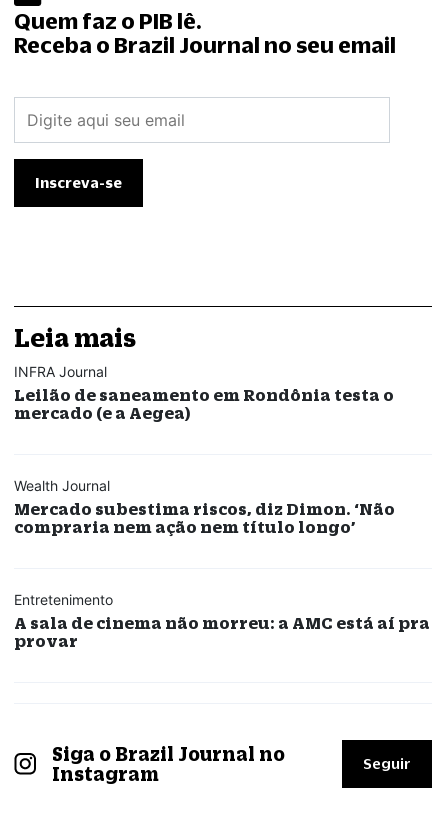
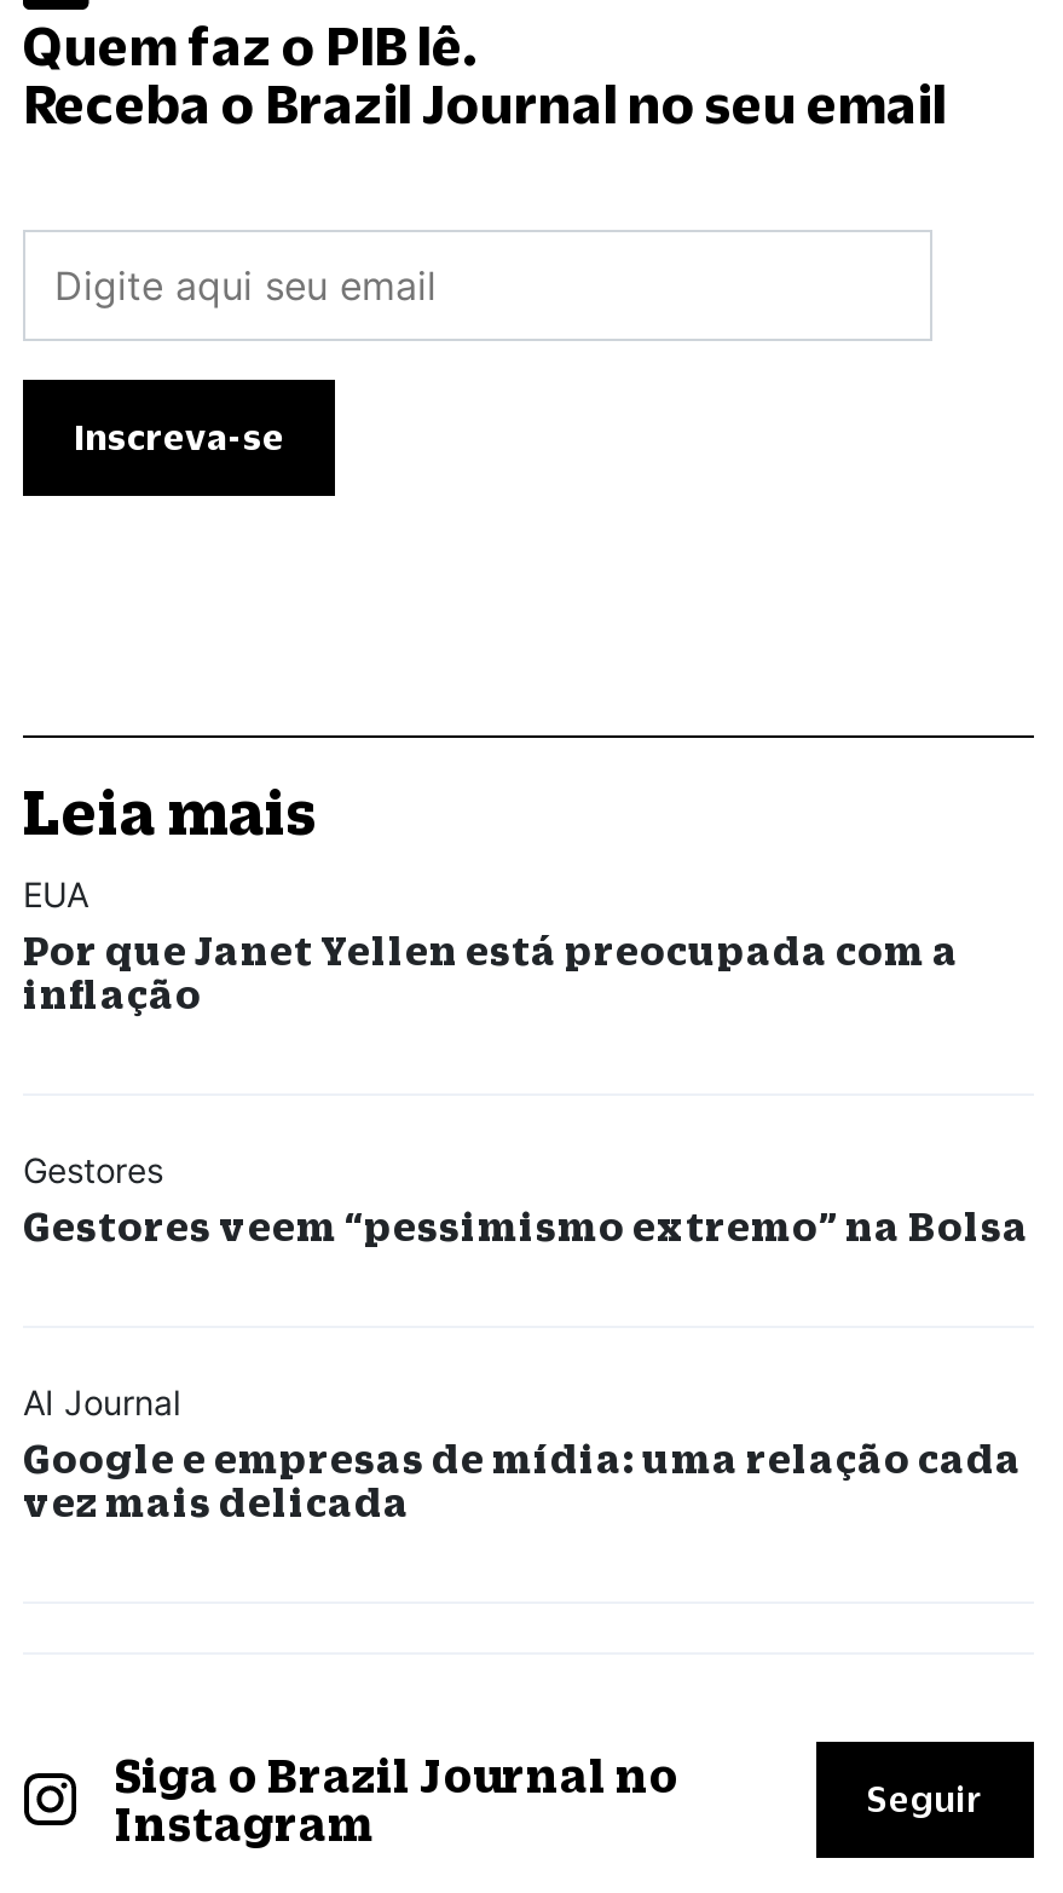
[14,363,394,422] INFRA Journal | Leilão de saneamento em Rondônia testa o | mercado (e a Aegea) -> [23,873,959,1016] EUA | Por que Janet Yellen está preocupada com a | inflação
[14,477,395,536] Wealth Journal | Mercado subestima riscos, diz Dimon. ‘Não | compraria nem ação nem título longo’ -> [23,1149,1029,1248] Gestores | Gestores veem “pessimismo extremo” na Bolsa
[14,591,430,650] Entretenimento | A sala de cinema não morreu: a AMC está aí pra | provar -> [23,1381,1022,1524] AI Journal | Google e empresas de mídia: uma relação cada | vez mais delicada

